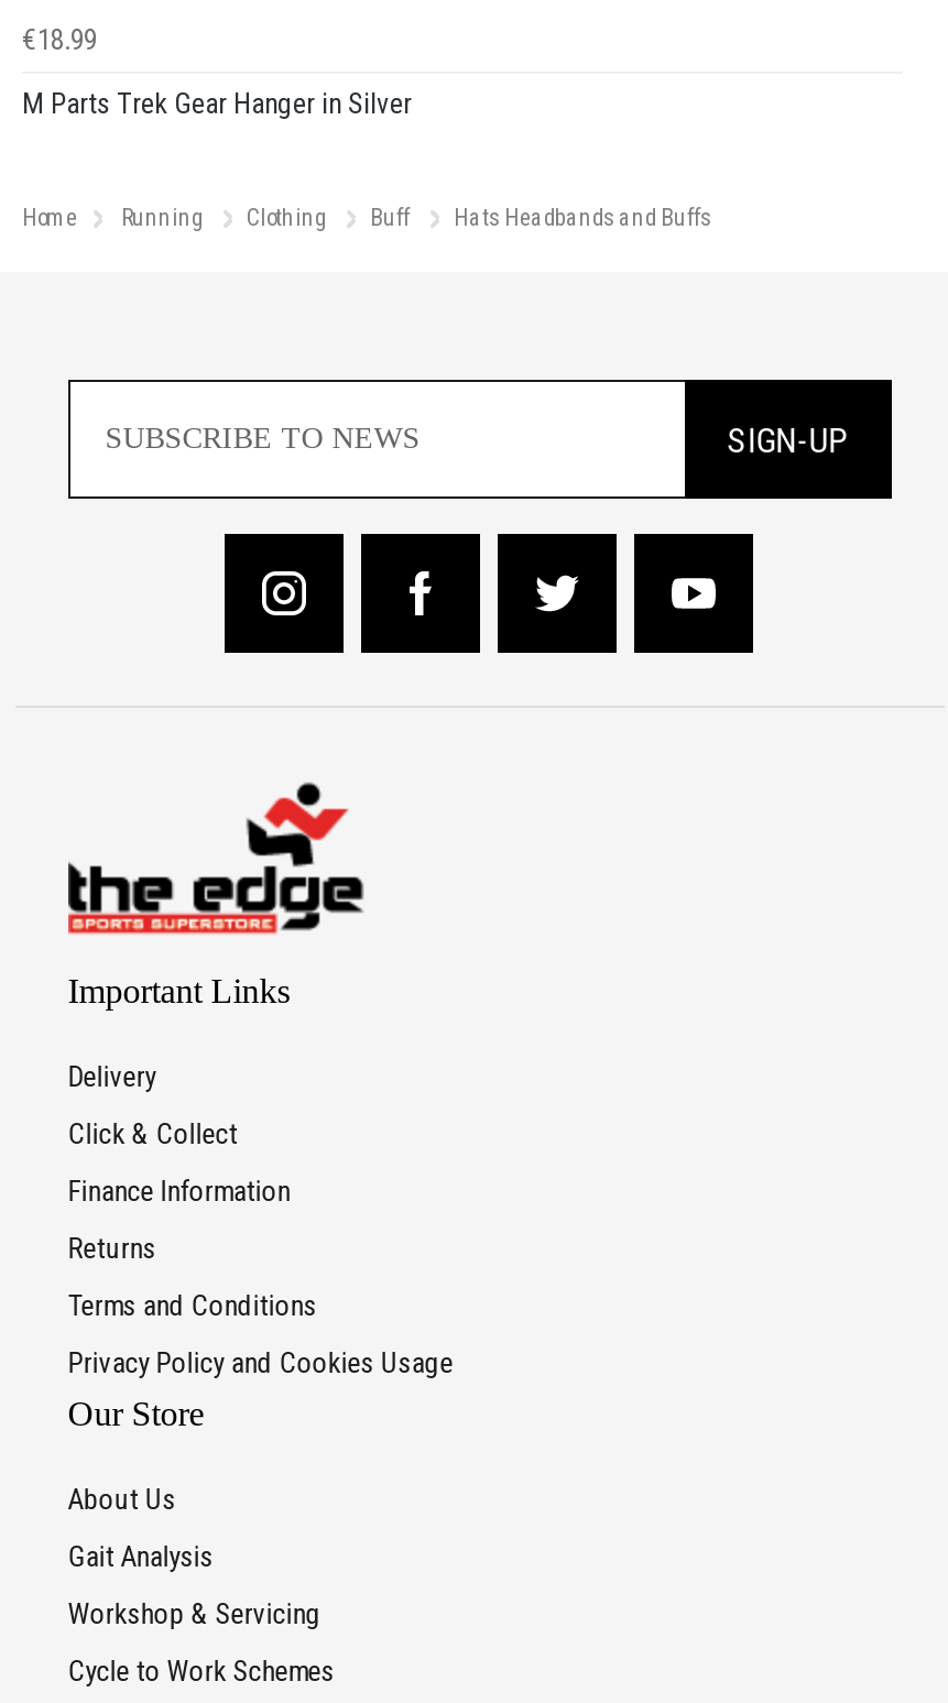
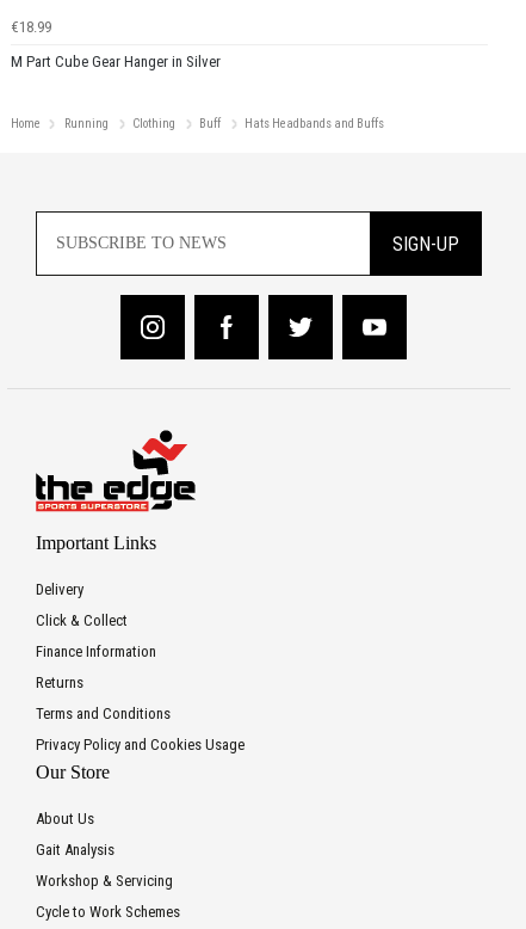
[22,87,412,120] M Parts Trek Gear Hanger in Silver -> [11,53,221,71] M Part Cube Gear Hanger in Silver

